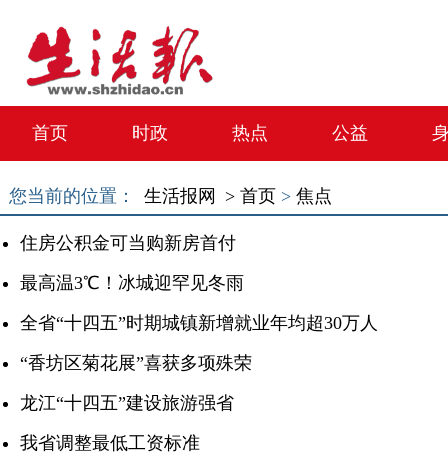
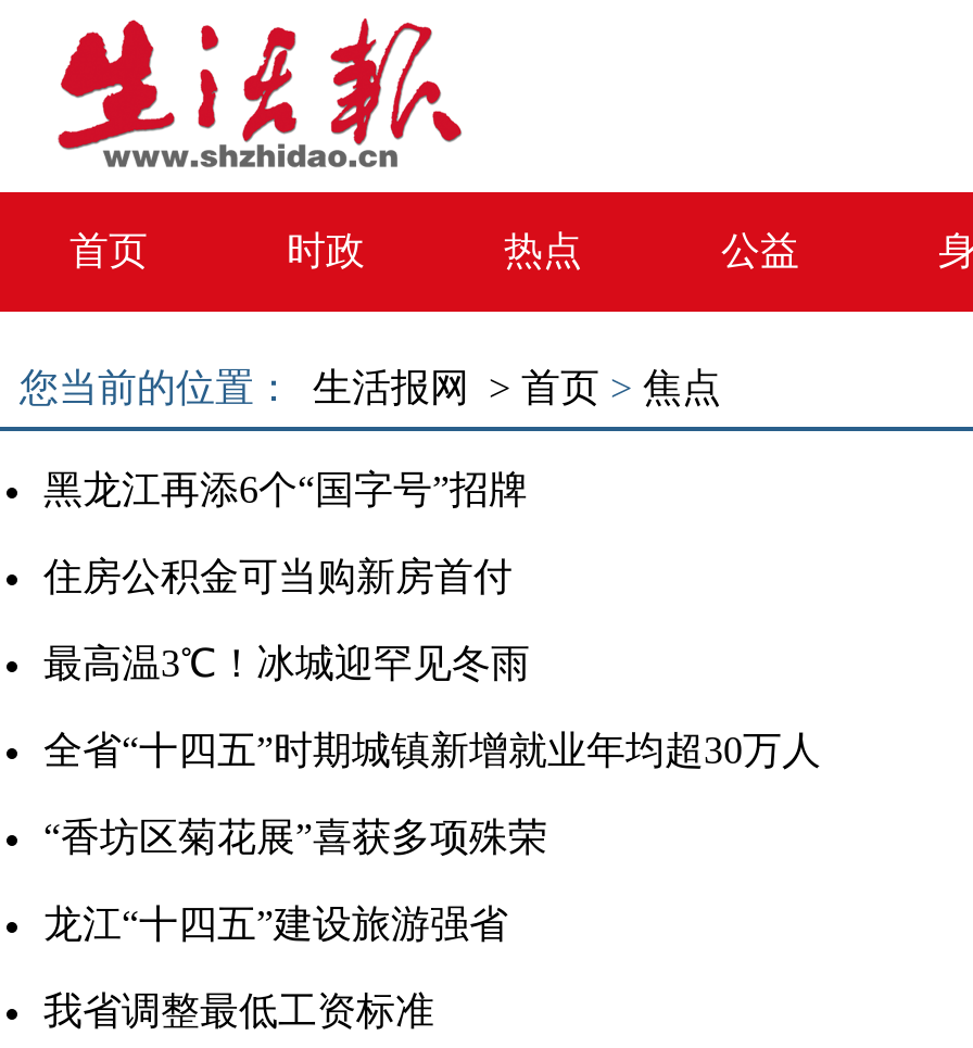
none -> [43,468,528,512] 黑龙江再添6个“国字号”招牌

